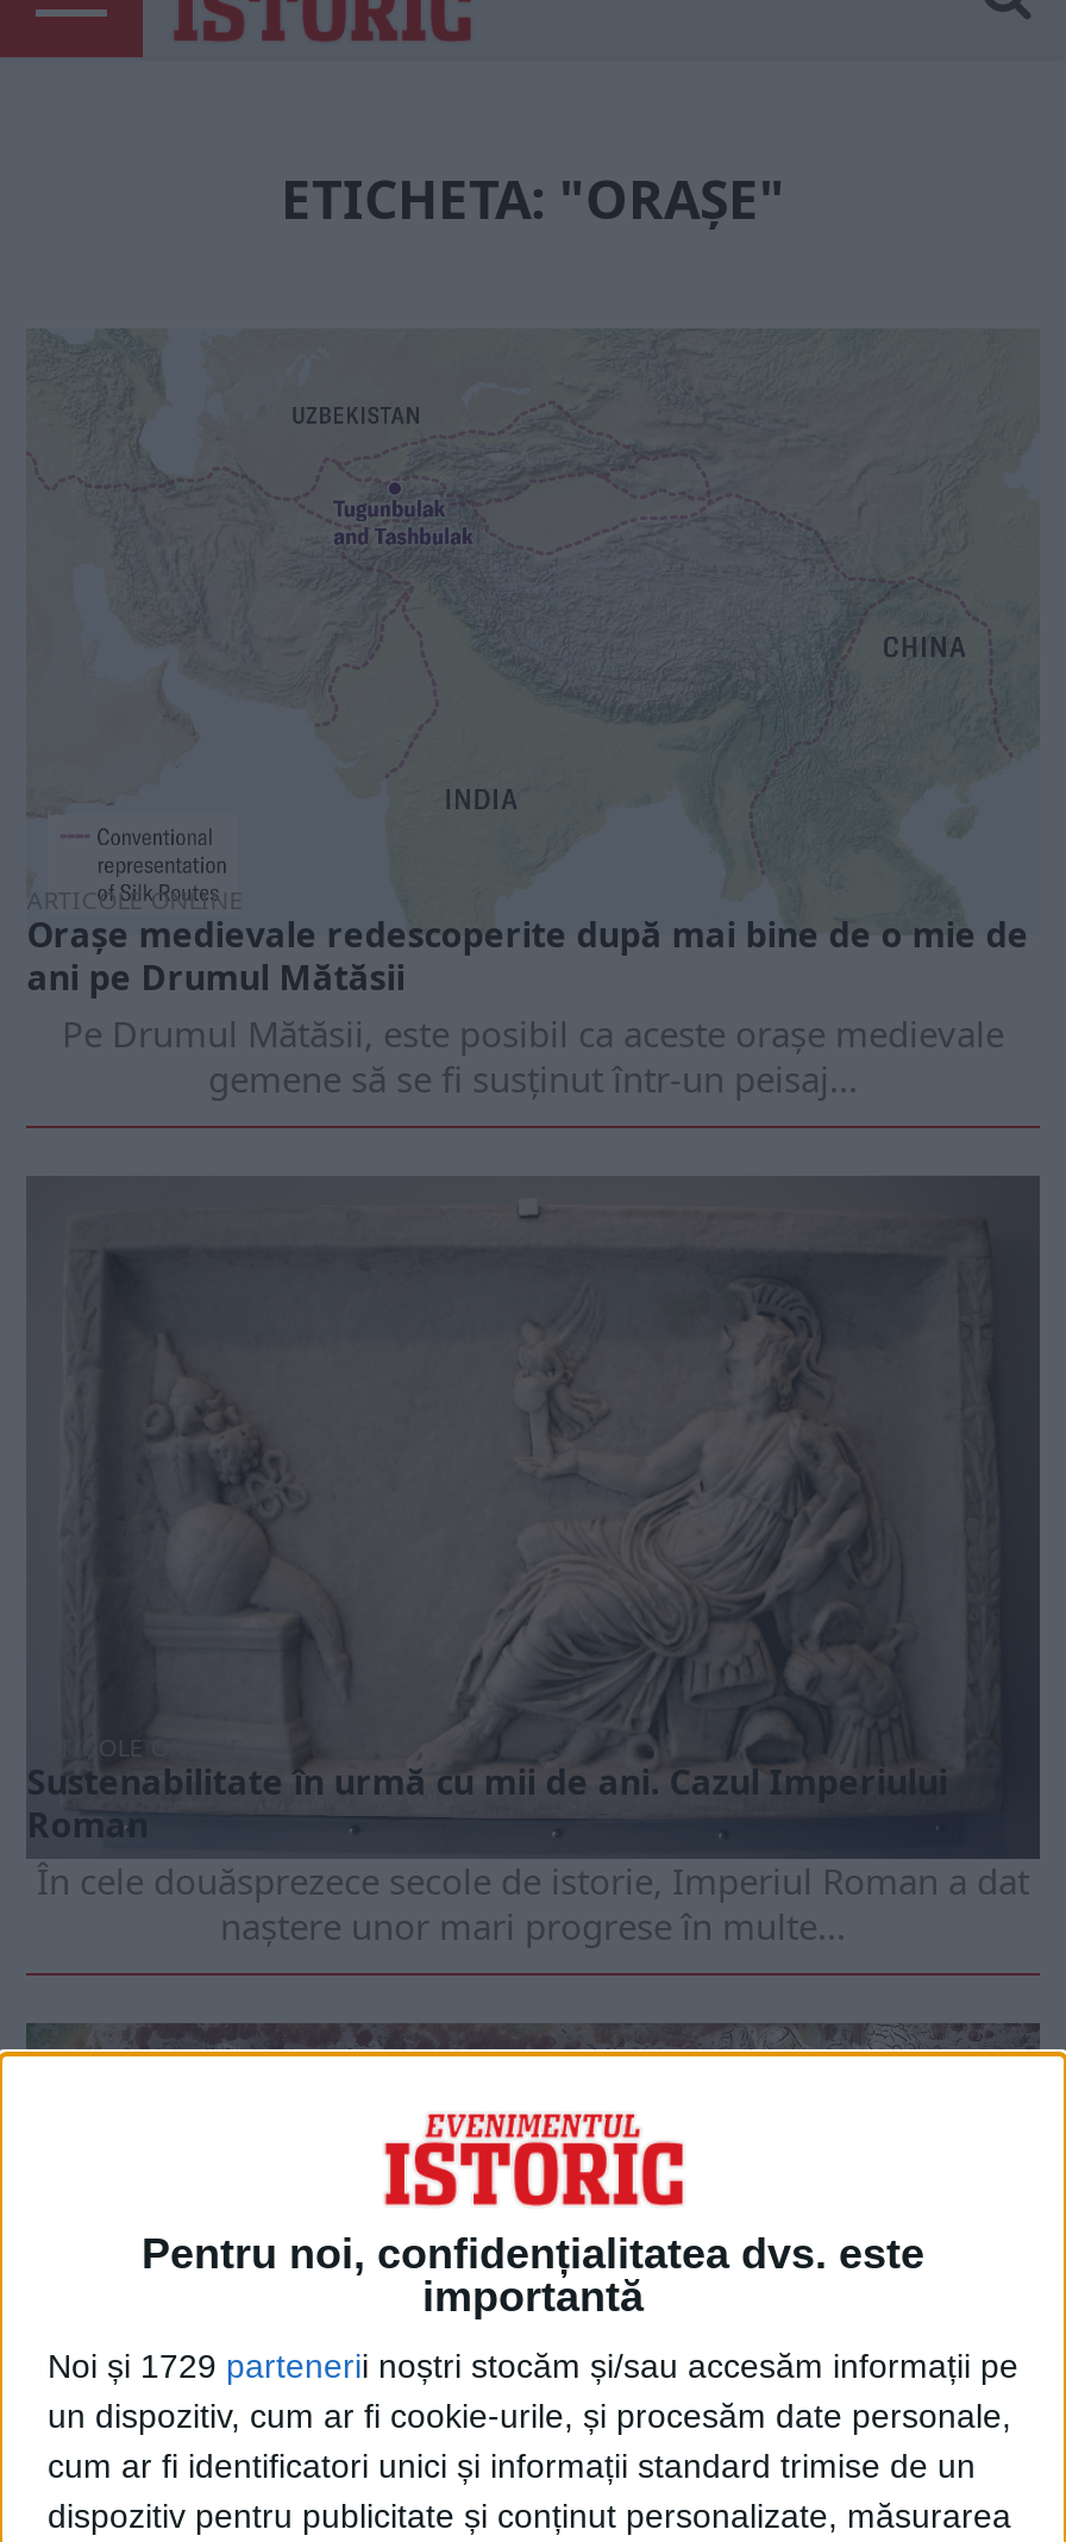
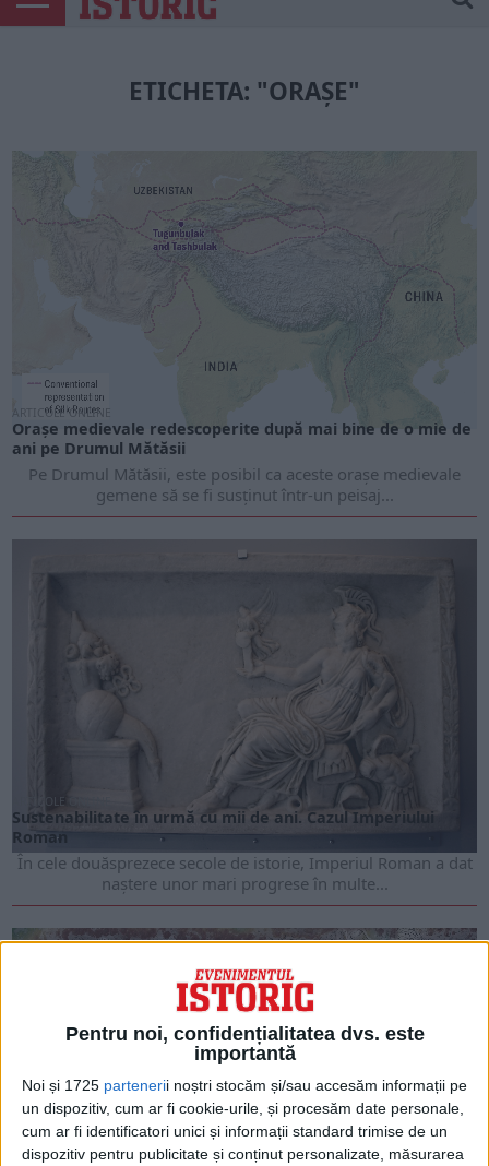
[48,2346,1018,2384] Noi și 1729 parteneri i noștri stocăm și/sau accesăm informații pe -> [22,1076,467,1094] Noi și 1725 parteneri i noștri stocăm și/sau accesăm informații pe

